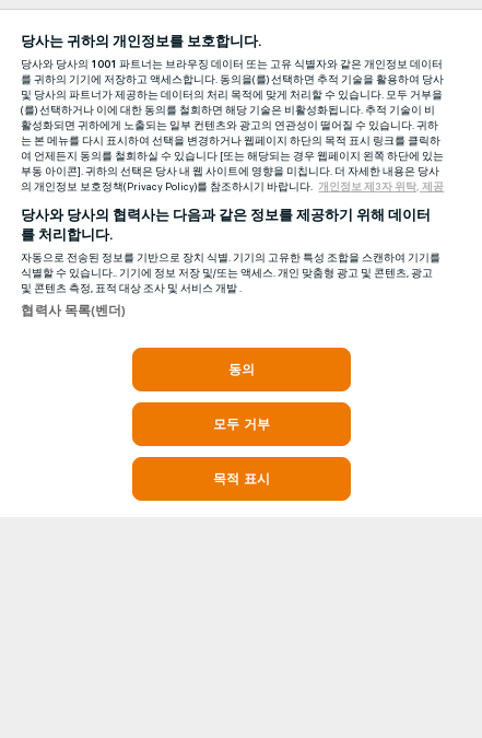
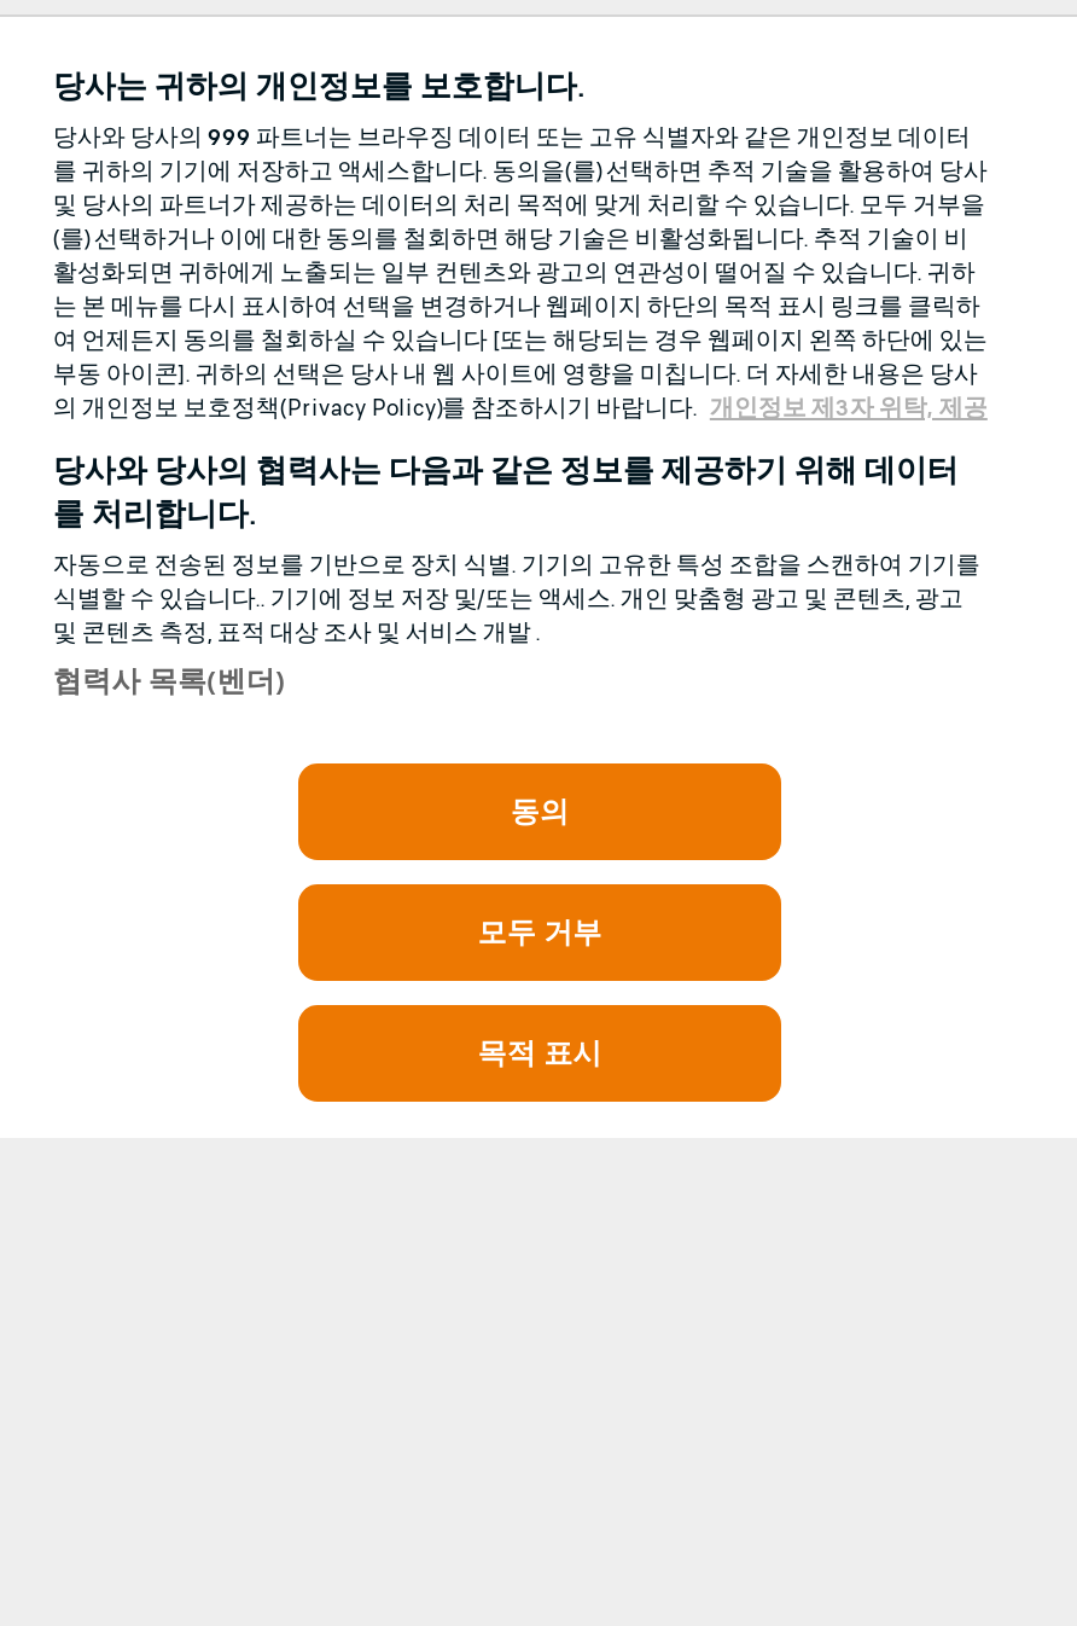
[21,58,443,71] 당사와 당사의 1001 파트너는 브라우징 데이터 또는 고유 식별자와 같은 개인정보 데이터 -> [53,123,971,152] 당사와 당사의 999 파트너는 브라우징 데이터 또는 고유 식별자와 같은 개인정보 데이터

